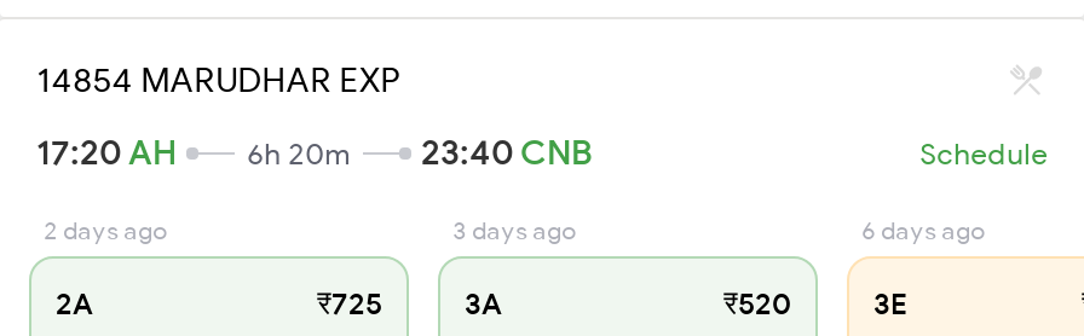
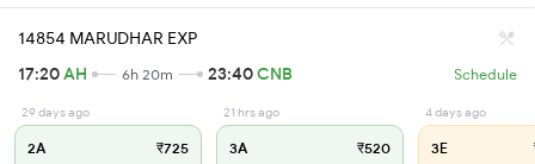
[44,215,167,247] 2 days ago -> [21,105,90,120] 29 days ago
[452,215,576,247] 3 days ago -> [223,105,279,120] 21 hrs ago
[861,215,985,247] 6 days ago -> [425,105,486,120] 4 days ago

